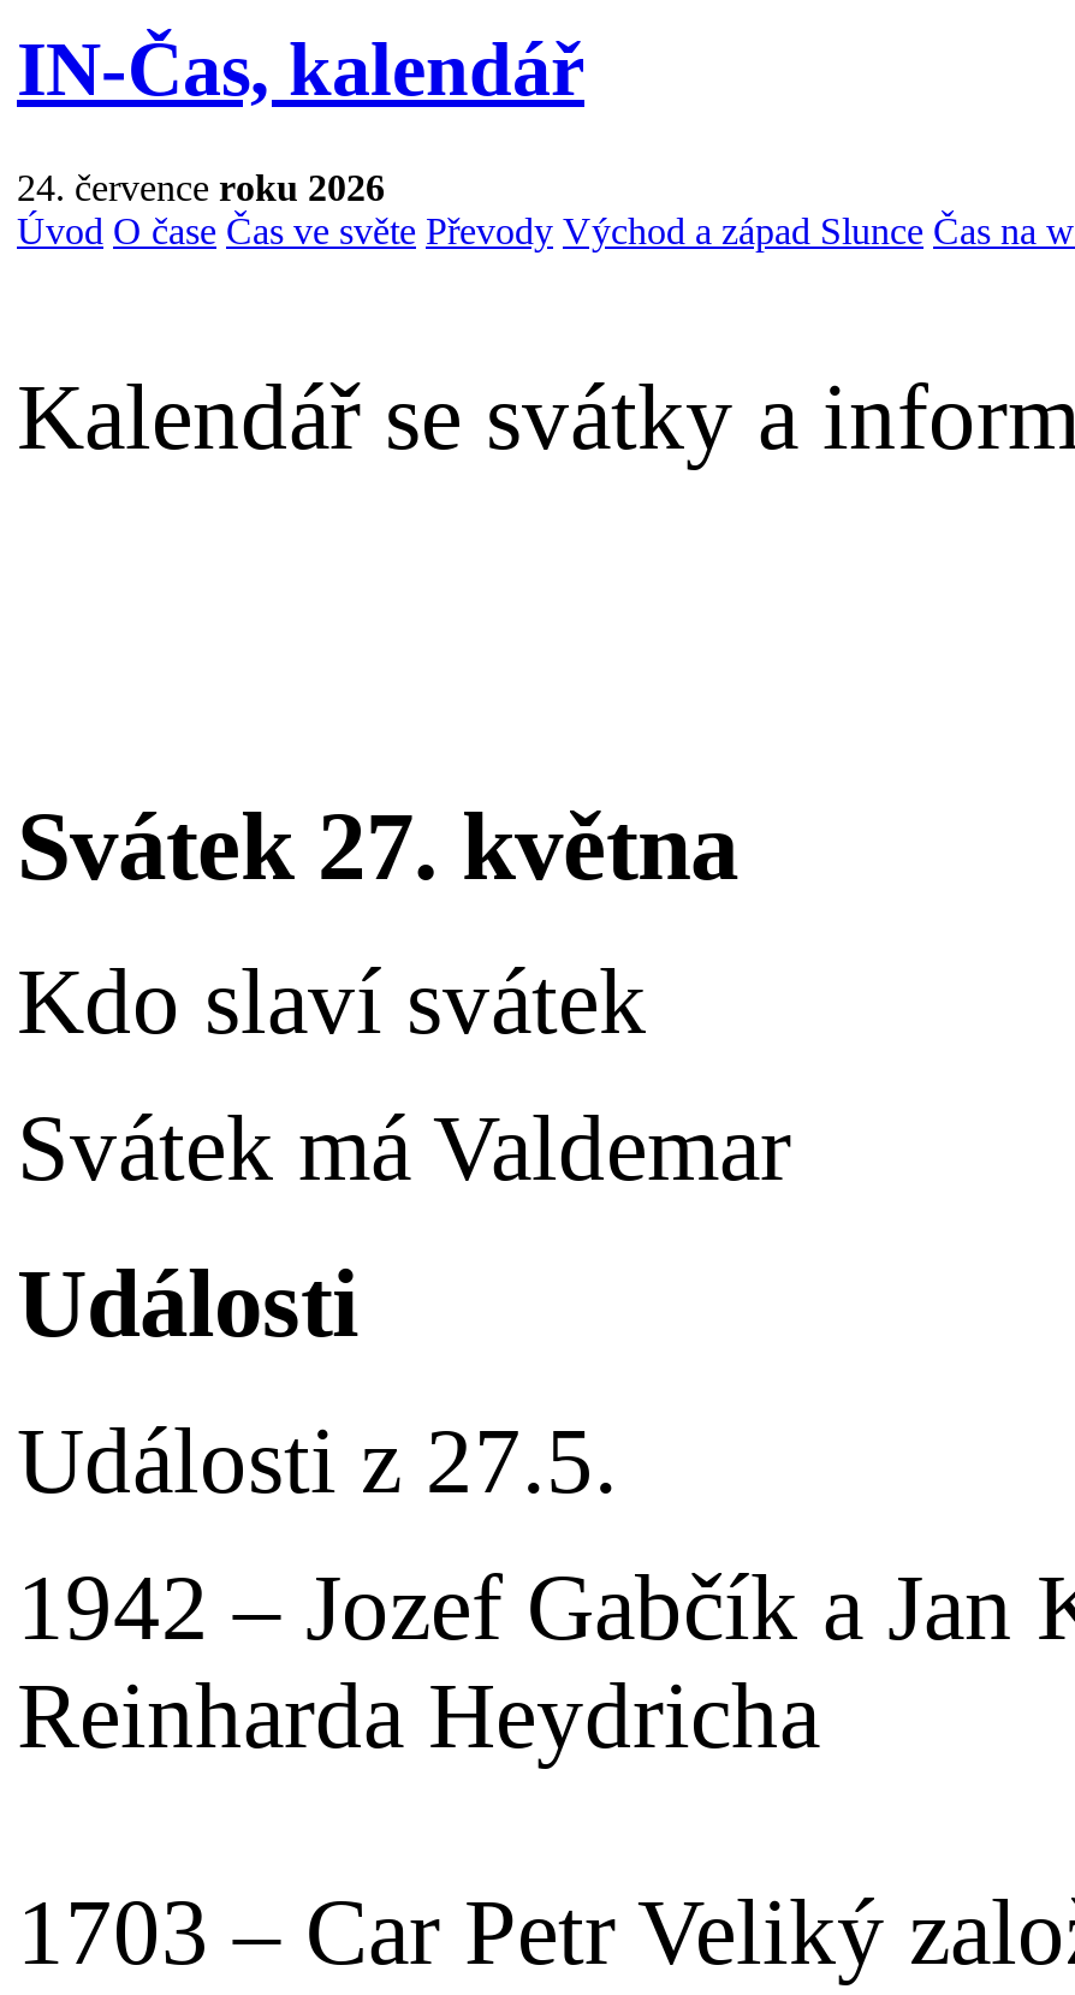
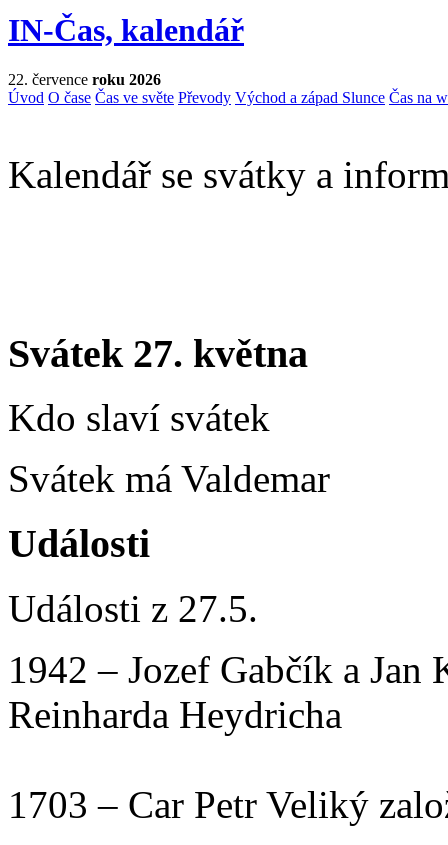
[17,167,385,208] 24. července roku 2026 -> [8,71,161,88] 22. července roku 2026

